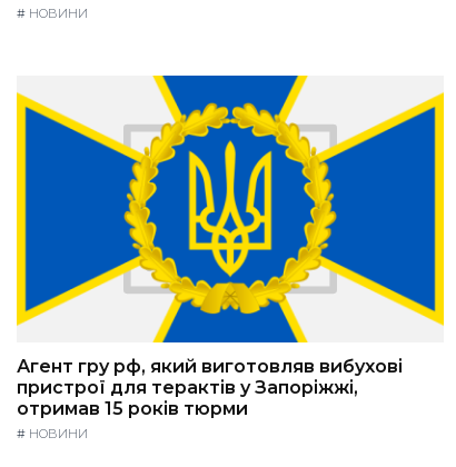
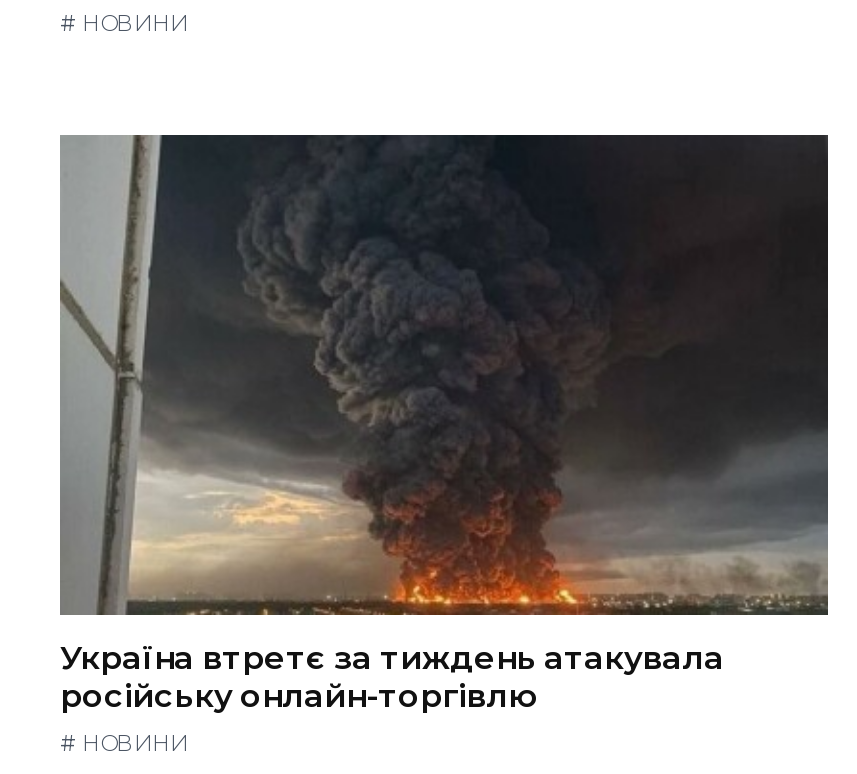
[16,74,445,419] [image] | Агент гру рф, який виготовляв вибухові | пристрої для терактів у Запоріжжі, | отримав 15 років тюрми -> [58,132,830,715] [image] | Україна втретє за тиждень атакувала | російську онлайн-торгівлю

